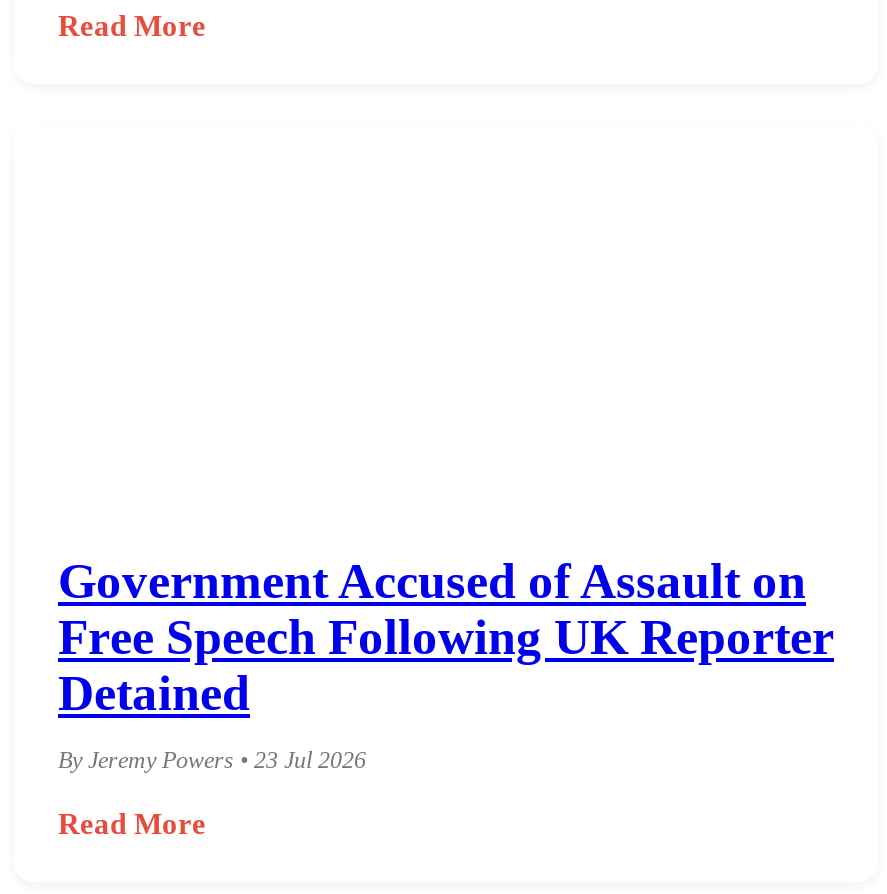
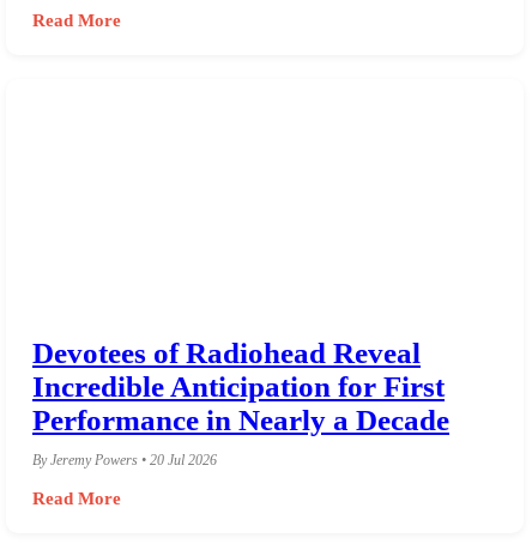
[58,554,834,720] Government Accused of Assault on | Free Speech Following UK Reporter | Detained -> [32,337,449,436] Devotees of Radiohead Reveal | Incredible Anticipation for First | Performance in Nearly a Decade
[58,746,366,774] By Jeremy Powers • 23 Jul 2026 -> [32,452,217,469] By Jeremy Powers • 20 Jul 2026

